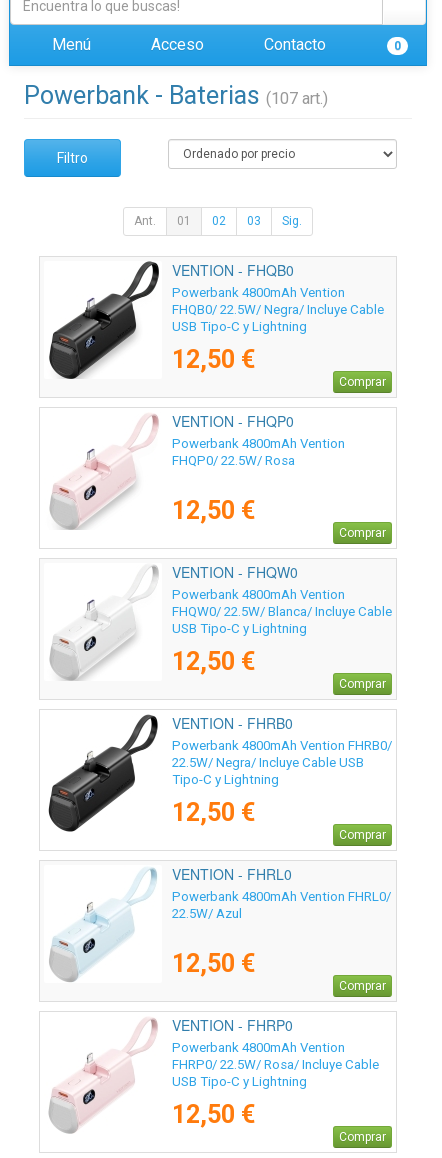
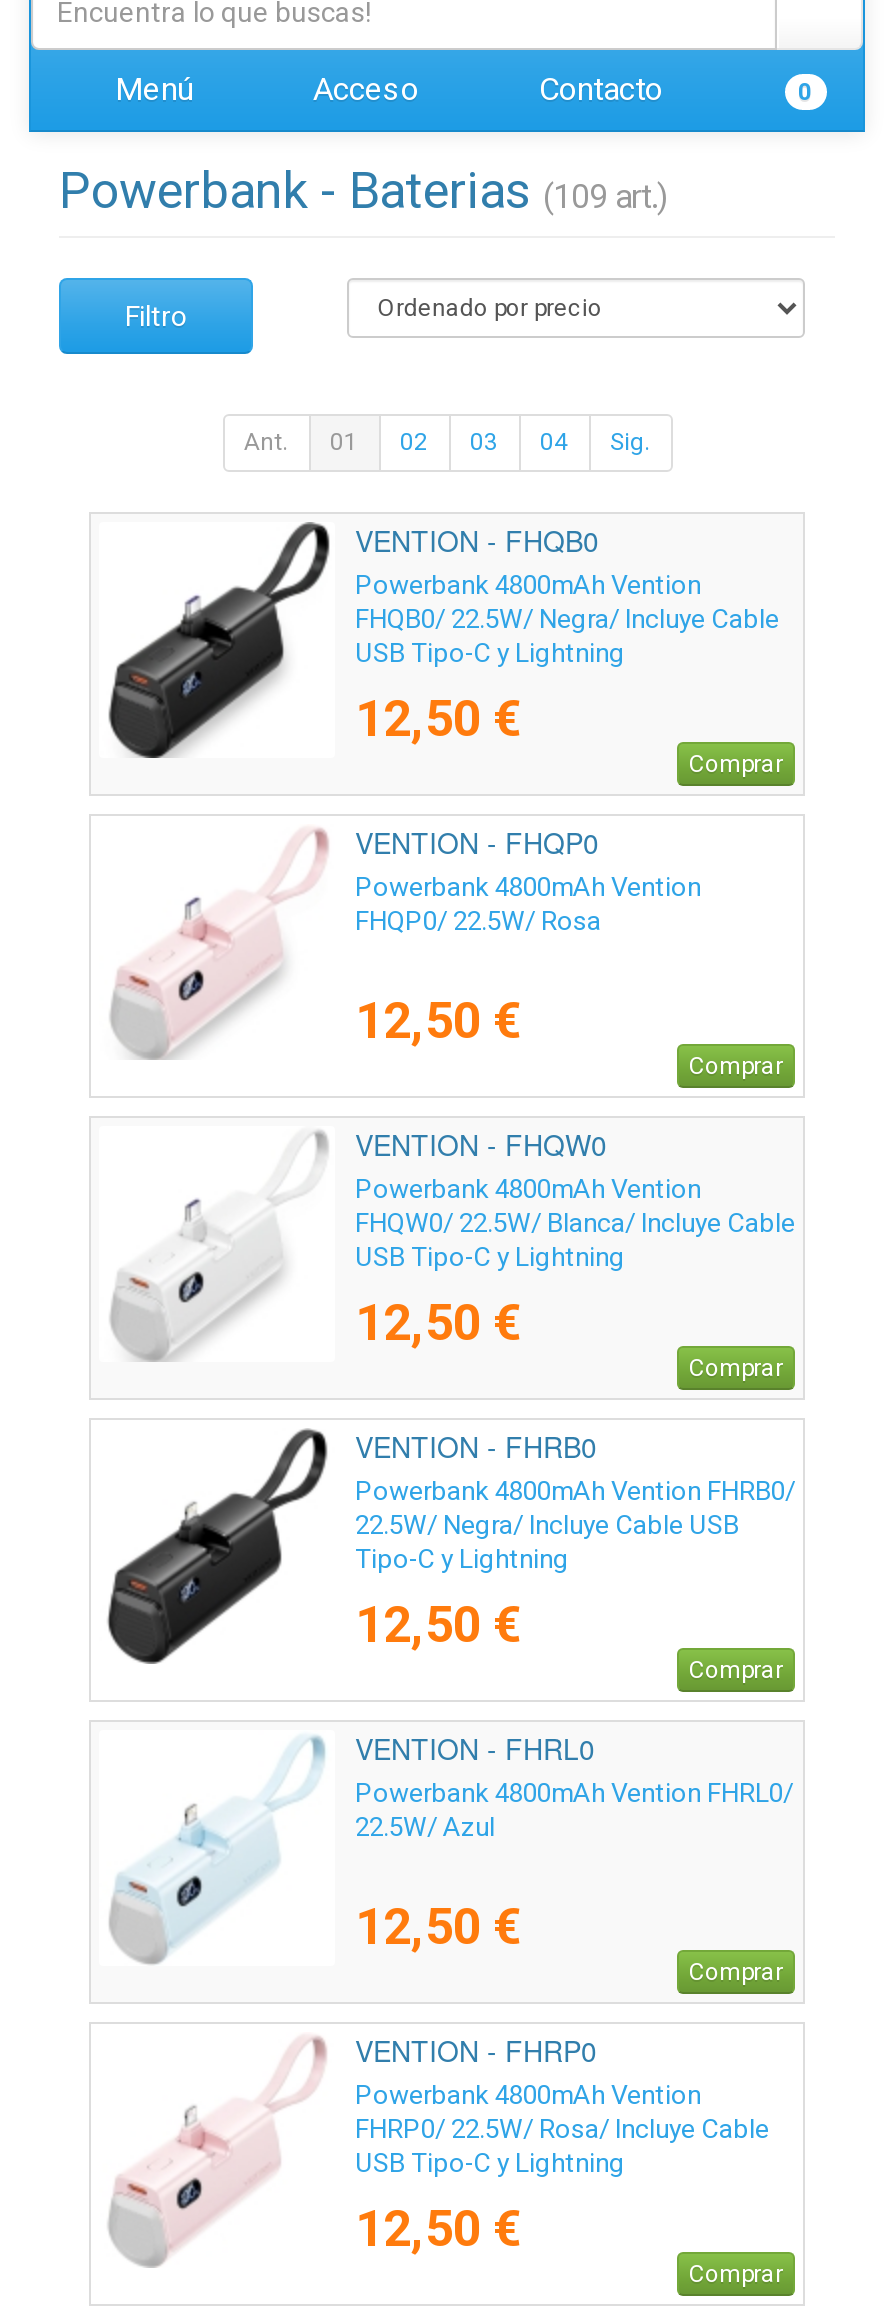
[24,81,328,110] Powerbank - Baterias (107 art.) -> [59,162,667,220] Powerbank - Baterias (109 art.)
none -> [540,428,568,456] 04

